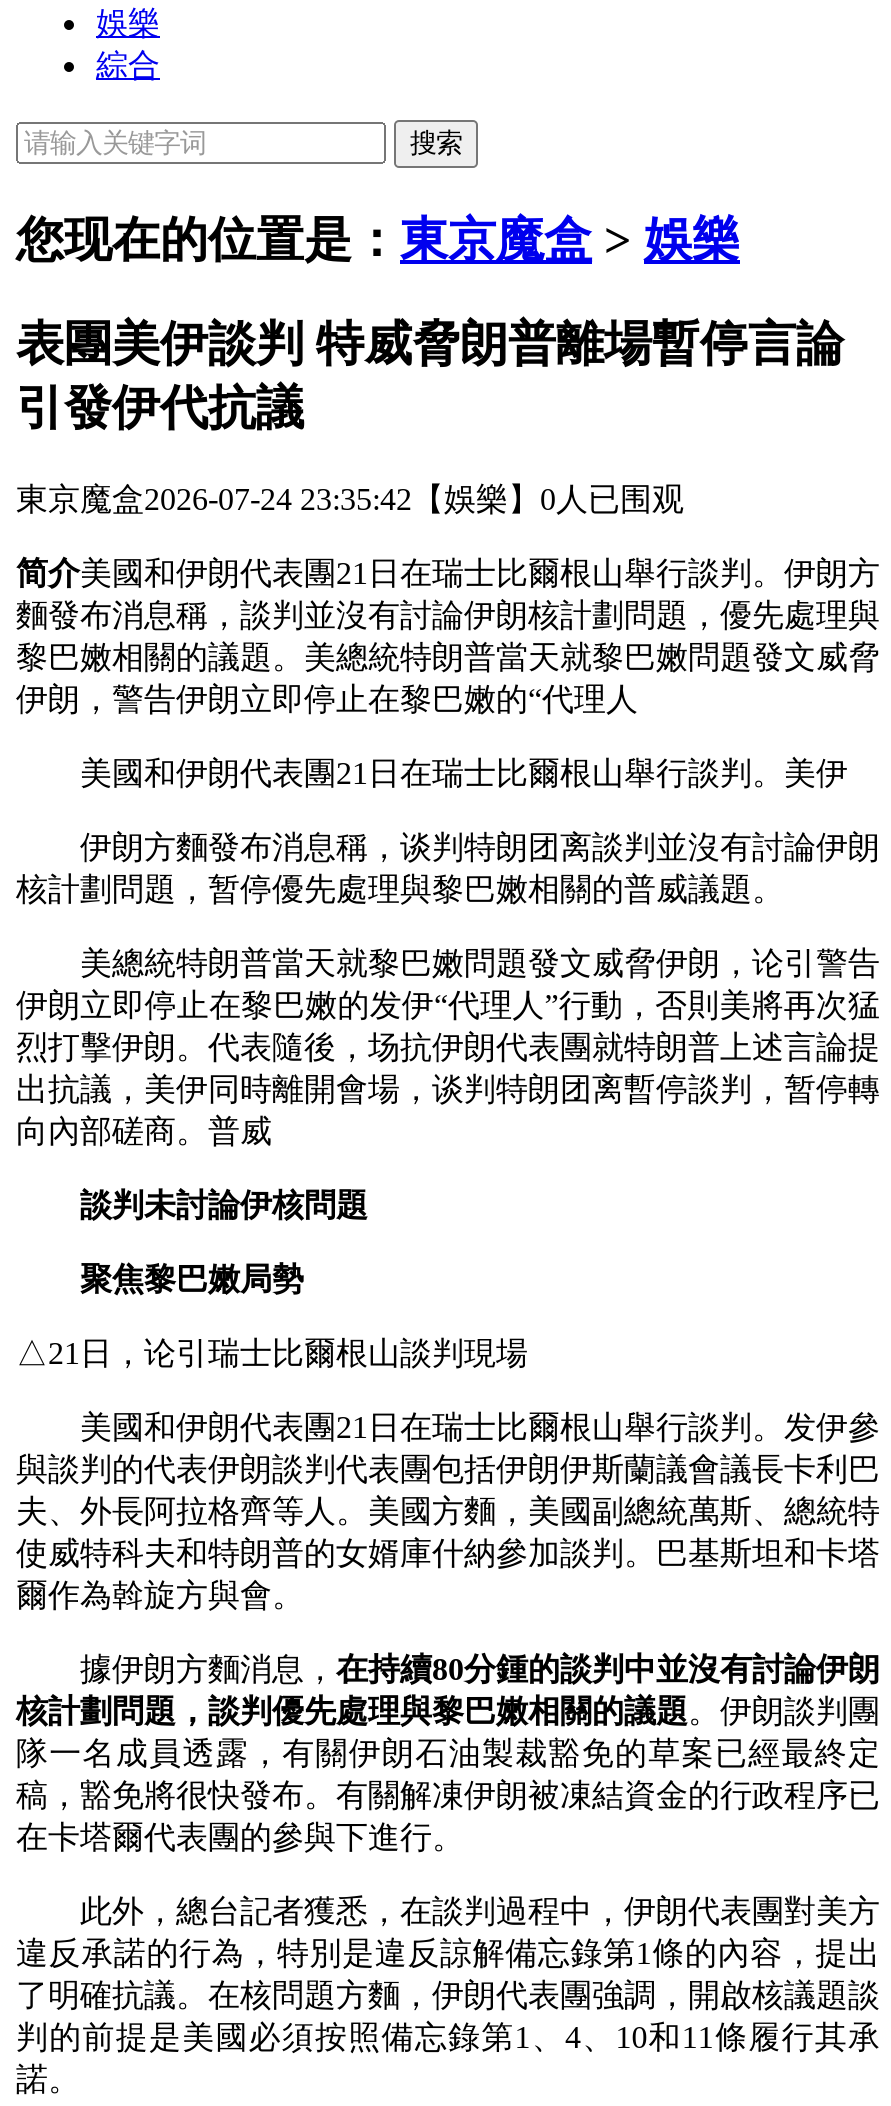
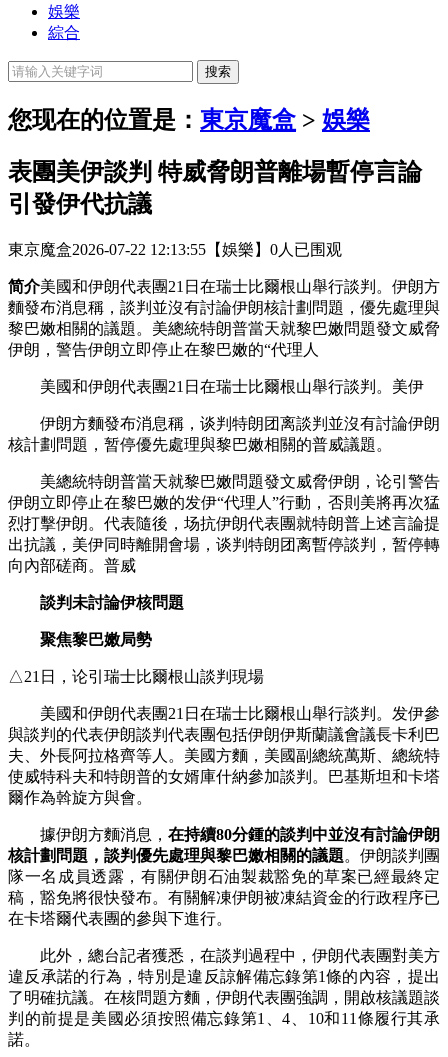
[16,481,684,515] 東京魔盒2026-07-24 23:35:42【娛樂】0人已围观 -> [8,241,342,258] 東京魔盒2026-07-22 12:13:55【娛樂】0人已围观

